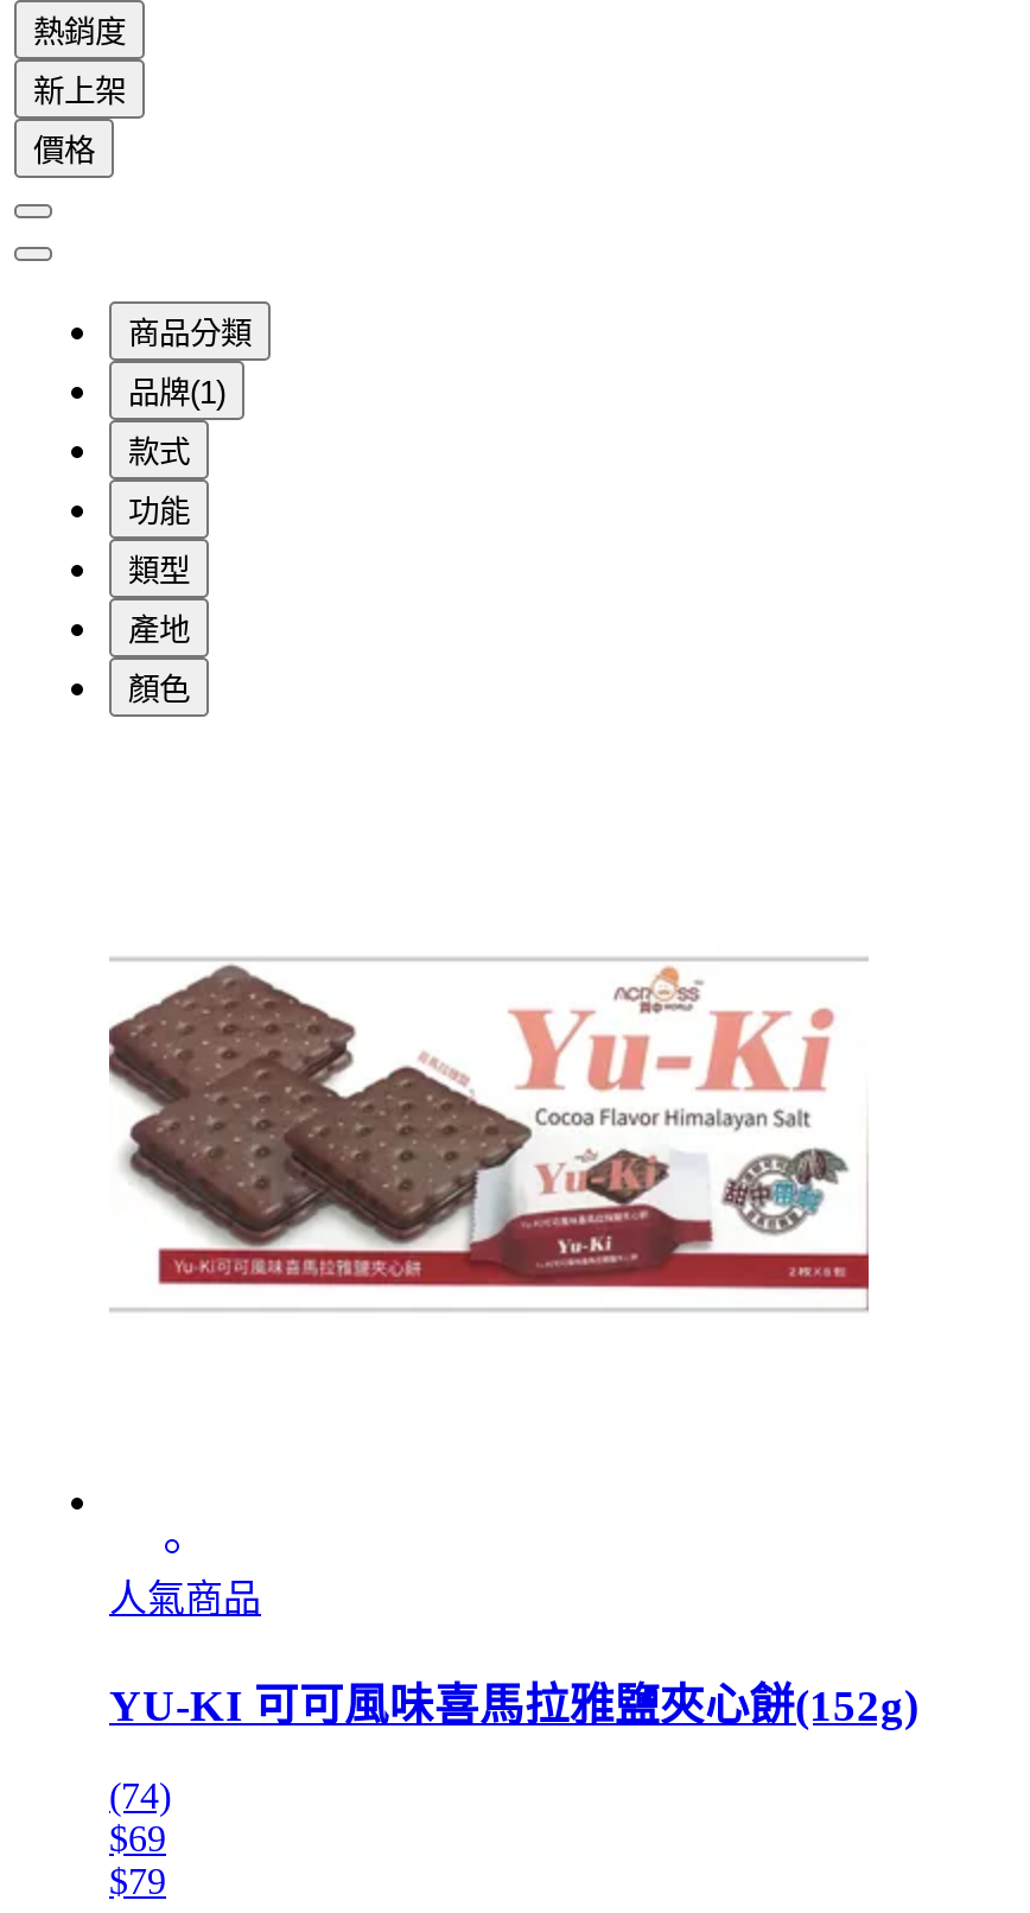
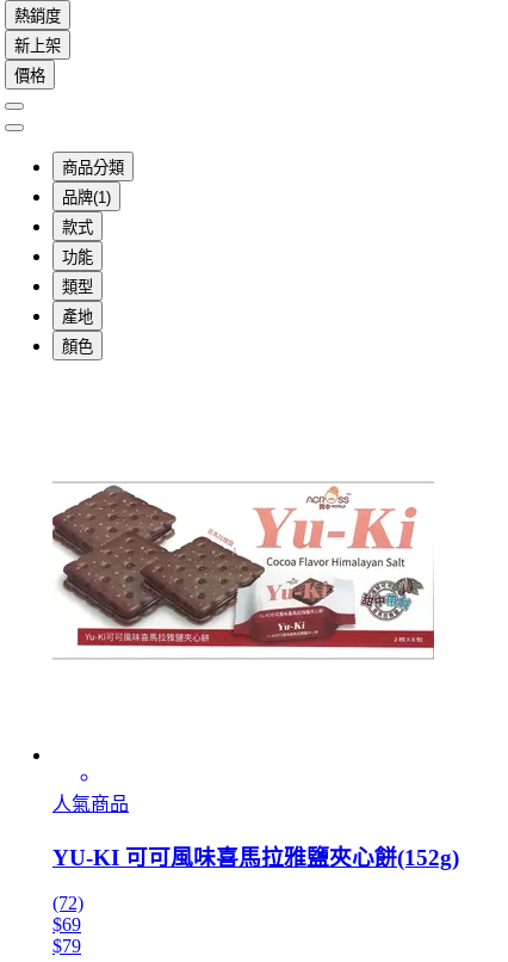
[109,1776,171,1817] (74) -> [52,893,83,914] (72)

